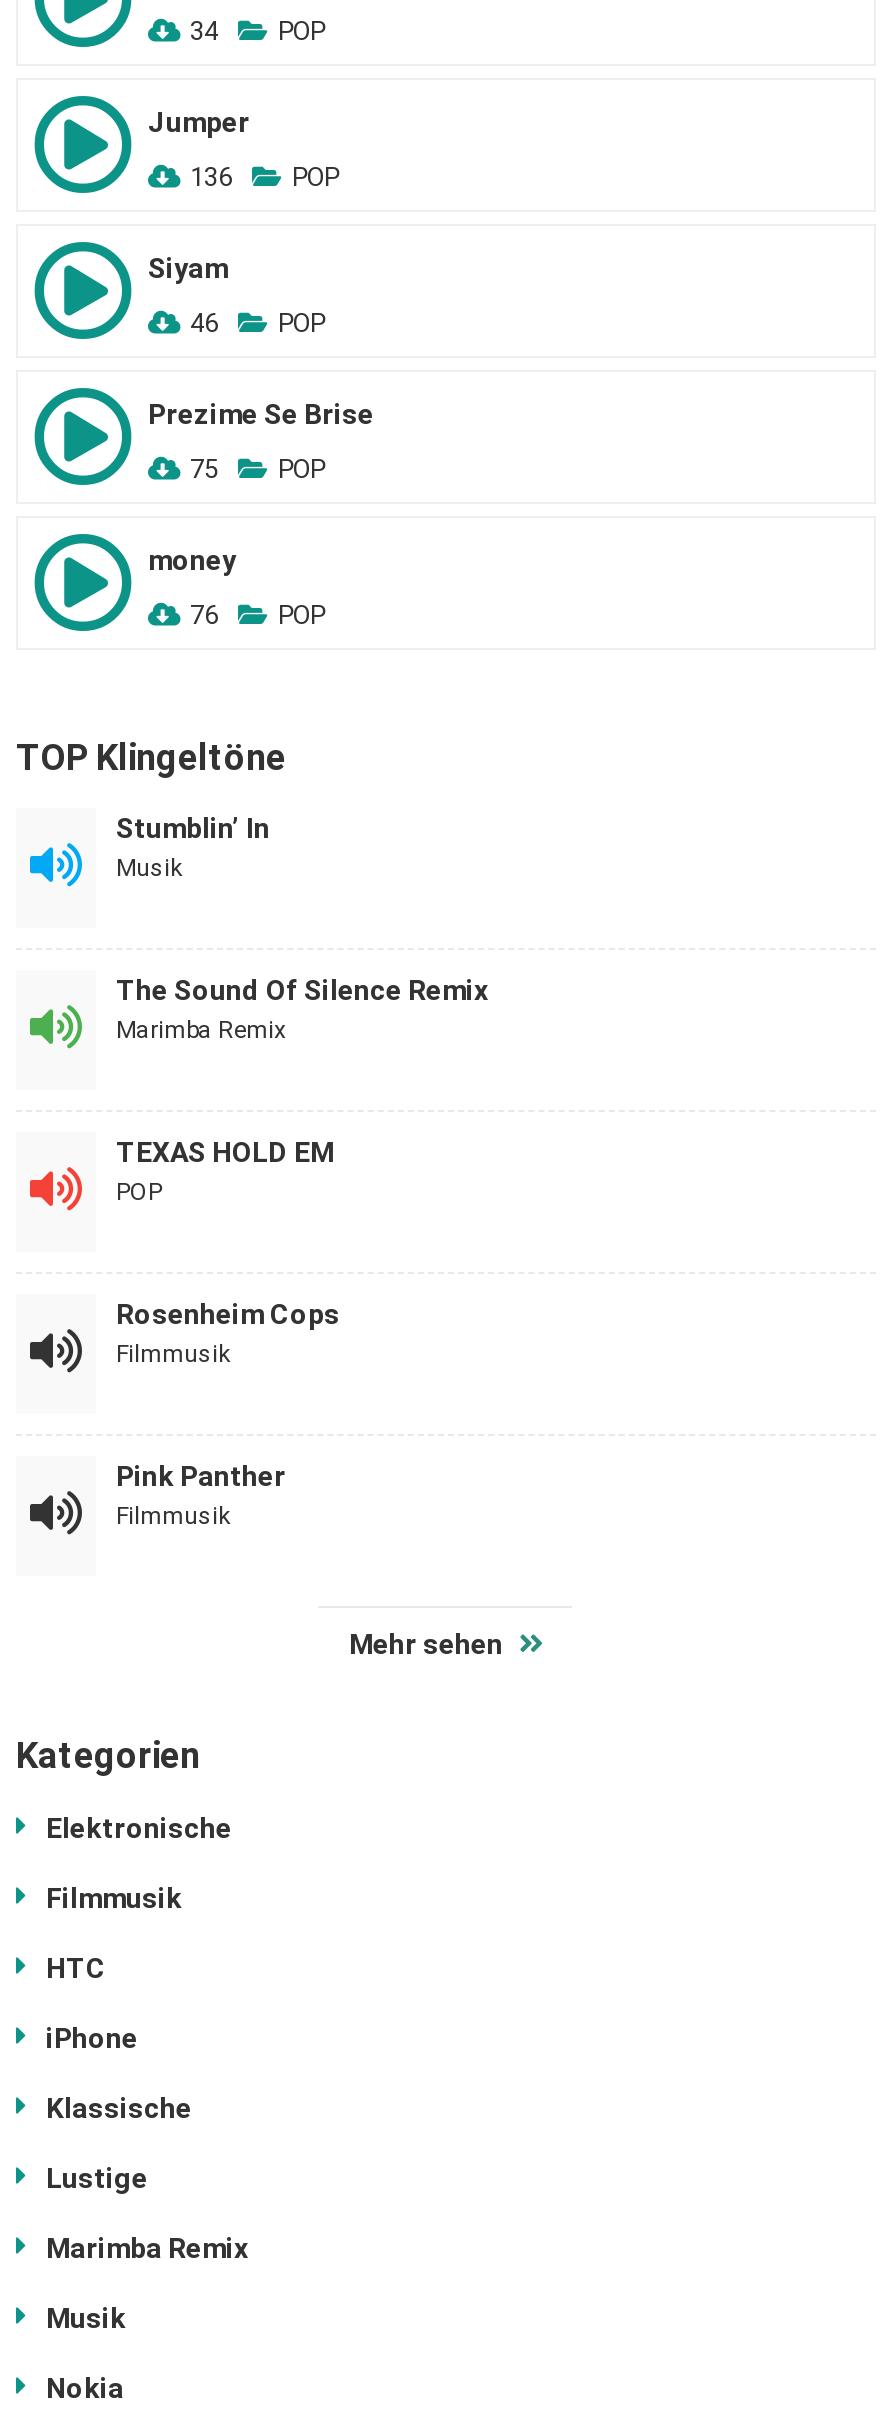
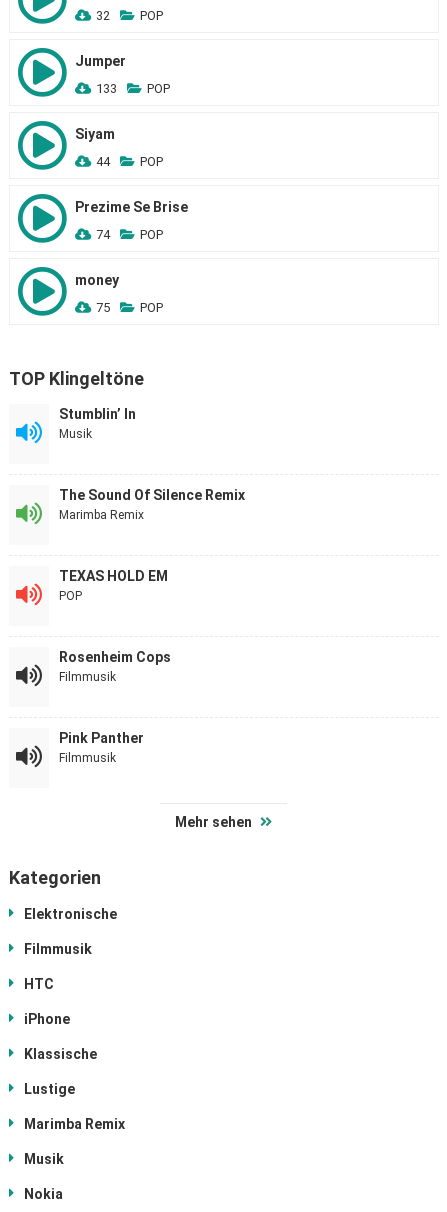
[190,16,324,46] 34 POP -> [96,8,163,23] 32 POP
[190,162,338,192] 136 POP -> [96,81,170,96] 133 POP
[190,308,324,338] 46 POP -> [96,154,163,169] 44 POP
[190,454,324,484] 75 POP -> [96,227,163,242] 74 POP
[190,600,324,630] 76 POP -> [96,300,163,315] 75 POP

